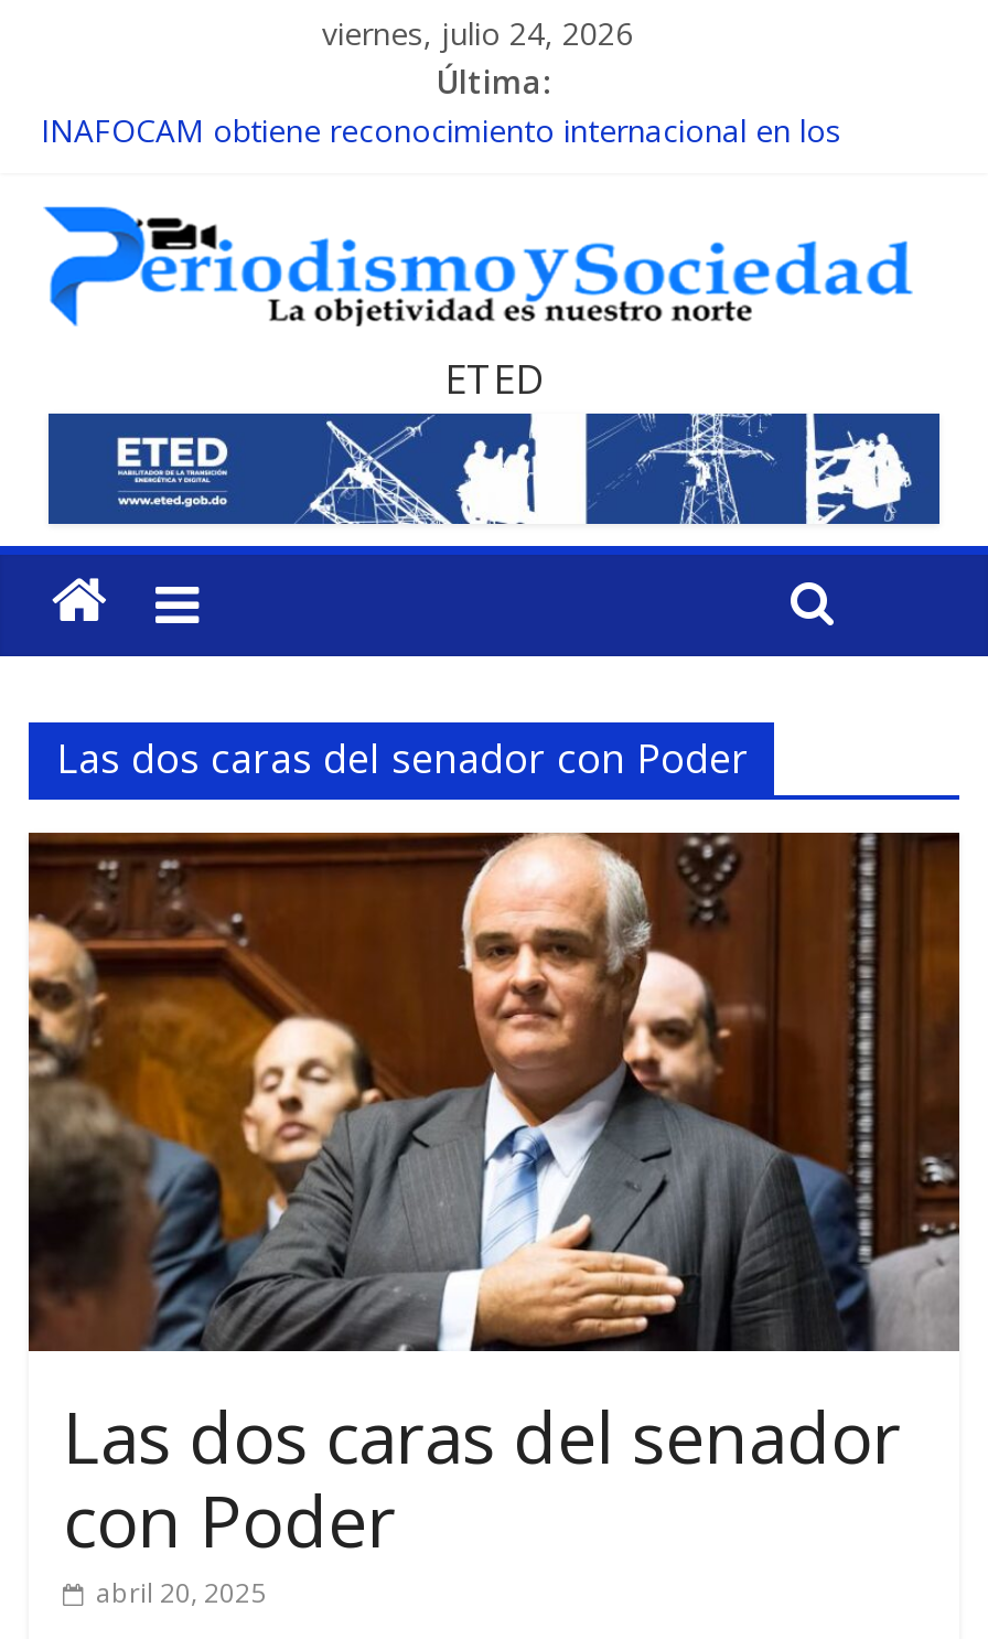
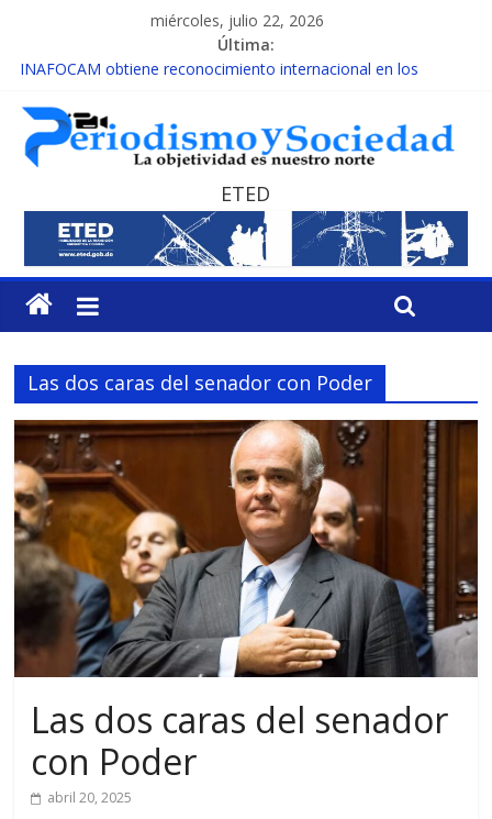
[322,12,633,54] viernes, julio 24, 2026 -> [151,10,325,31] miércoles, julio 22, 2026

